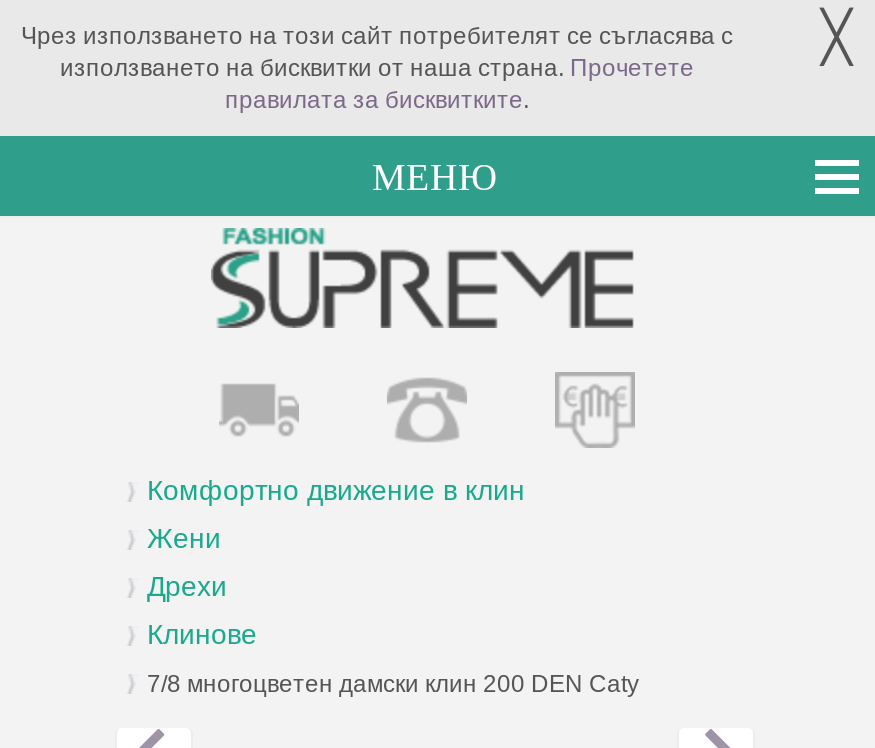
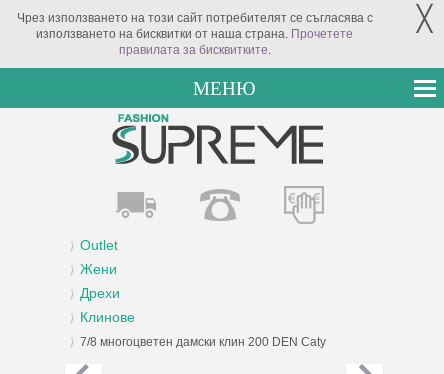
[147,474,525,506] Комфортно движение в клин -> [80,237,118,253] Outlet

